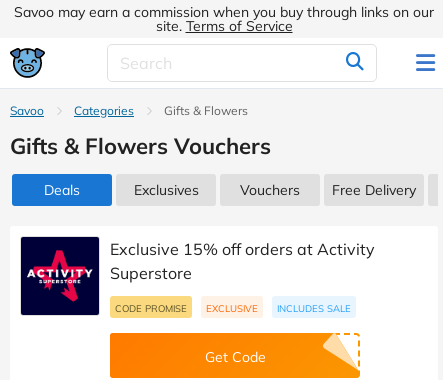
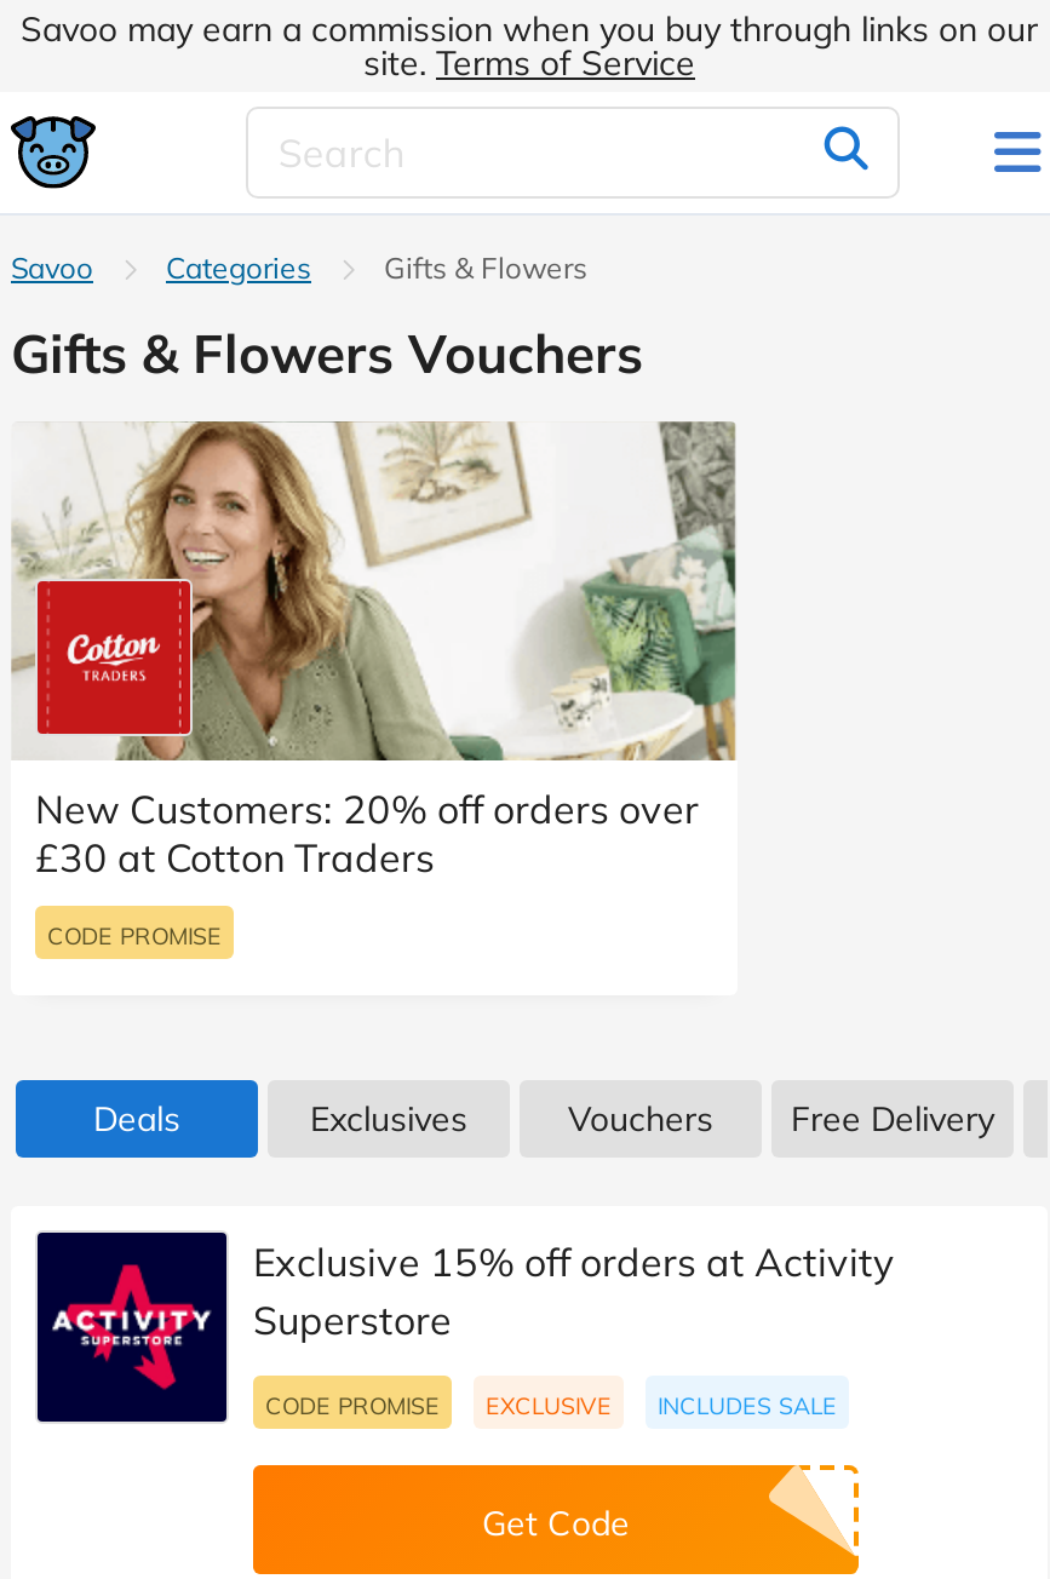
none -> [11,419,738,949] [image] | New Customers: 20% off orders over | £30 at Cotton Traders | CODE PROMISE

